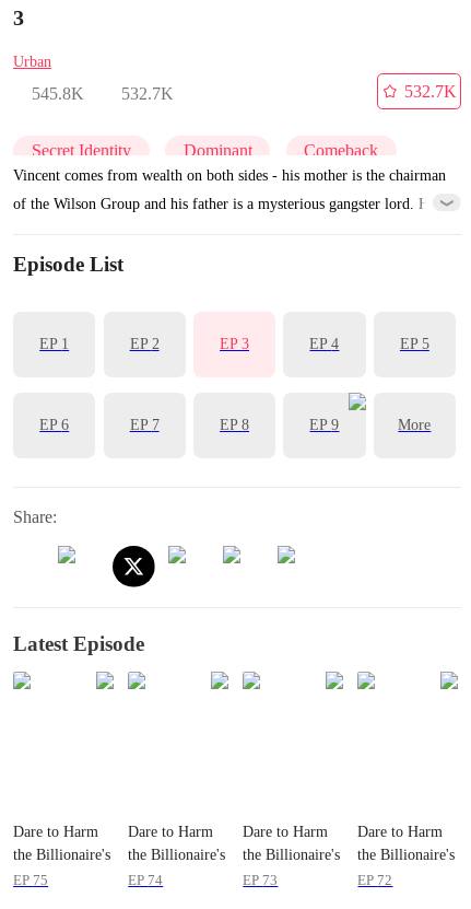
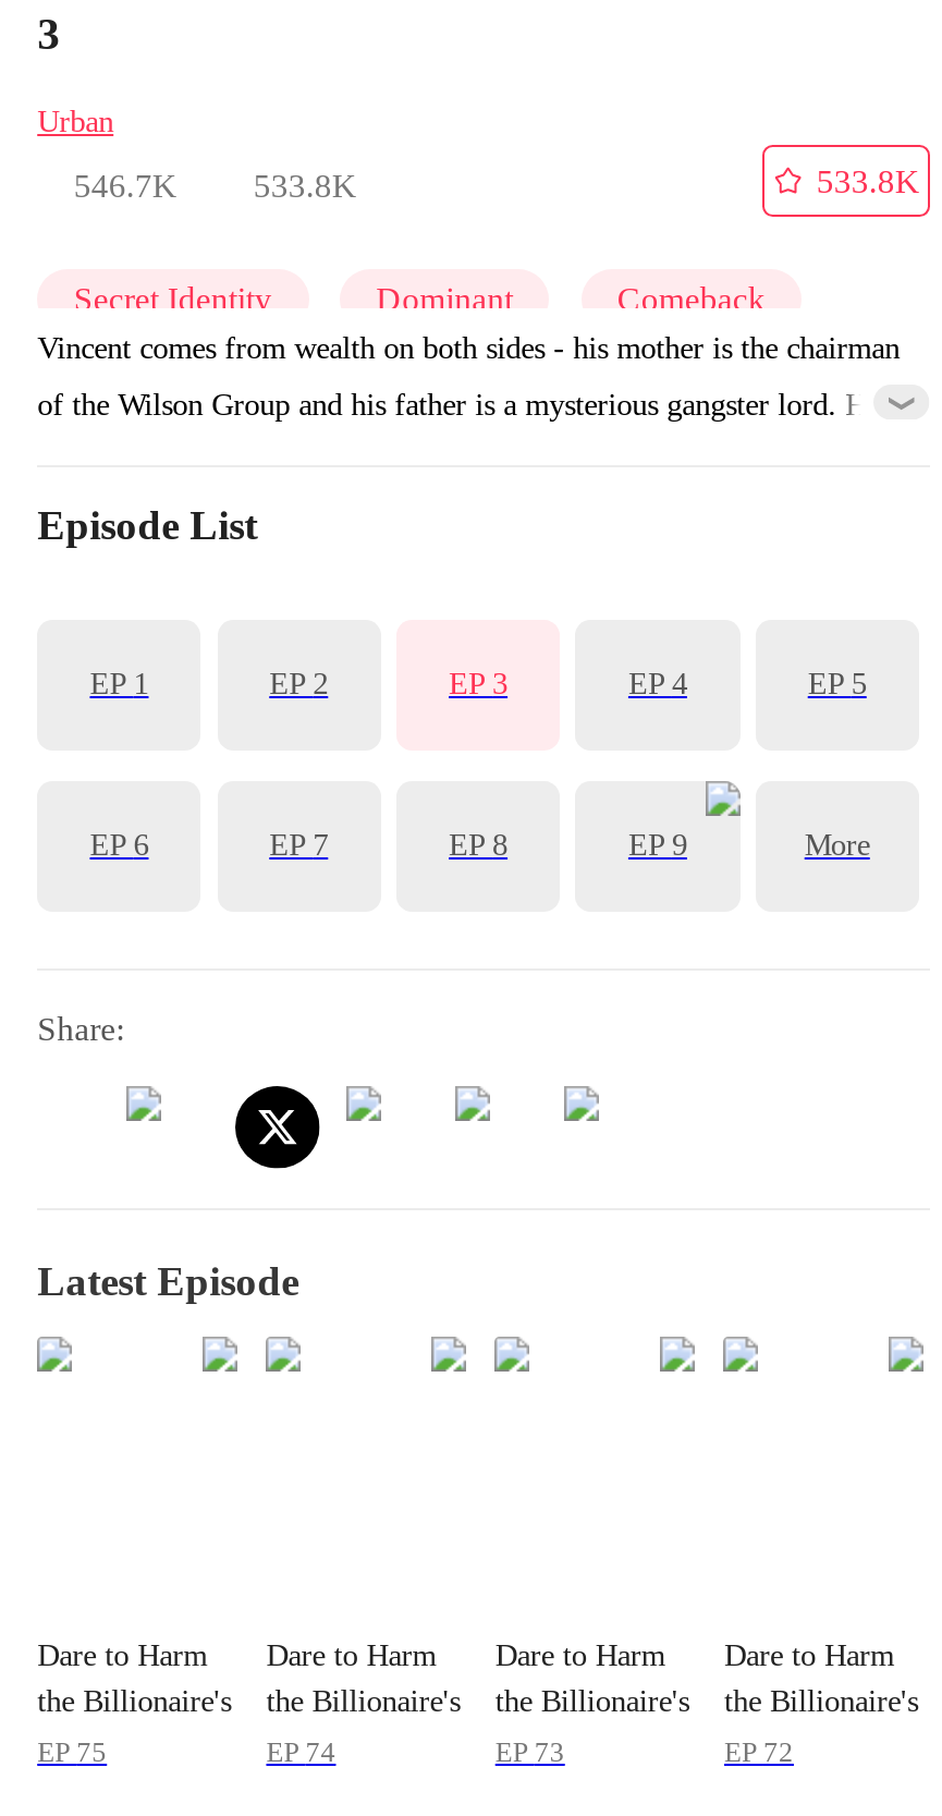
[31,82,457,103] 545.8K | 532.7K | 532.7K -> [74,162,921,205] 546.7K | 533.8K | 533.8K

